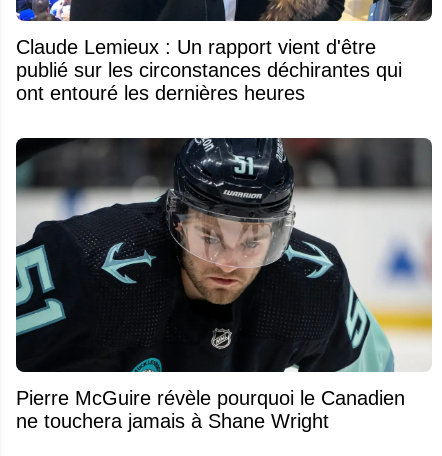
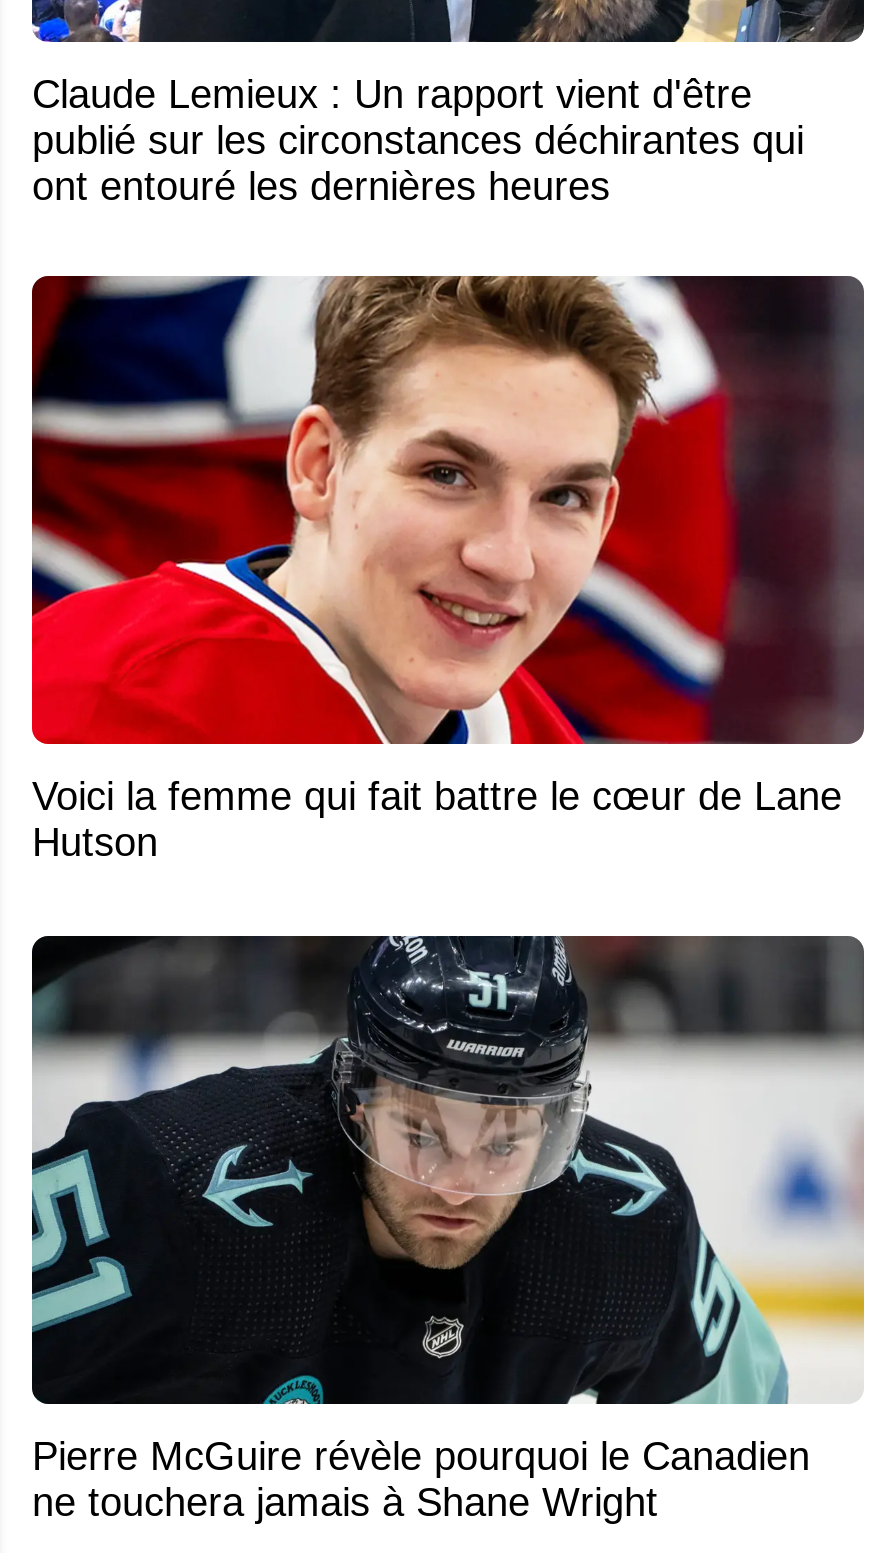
none -> [30,274,866,863] [image] | Voici la femme qui fait battre le cœur de Lane | Hutson

